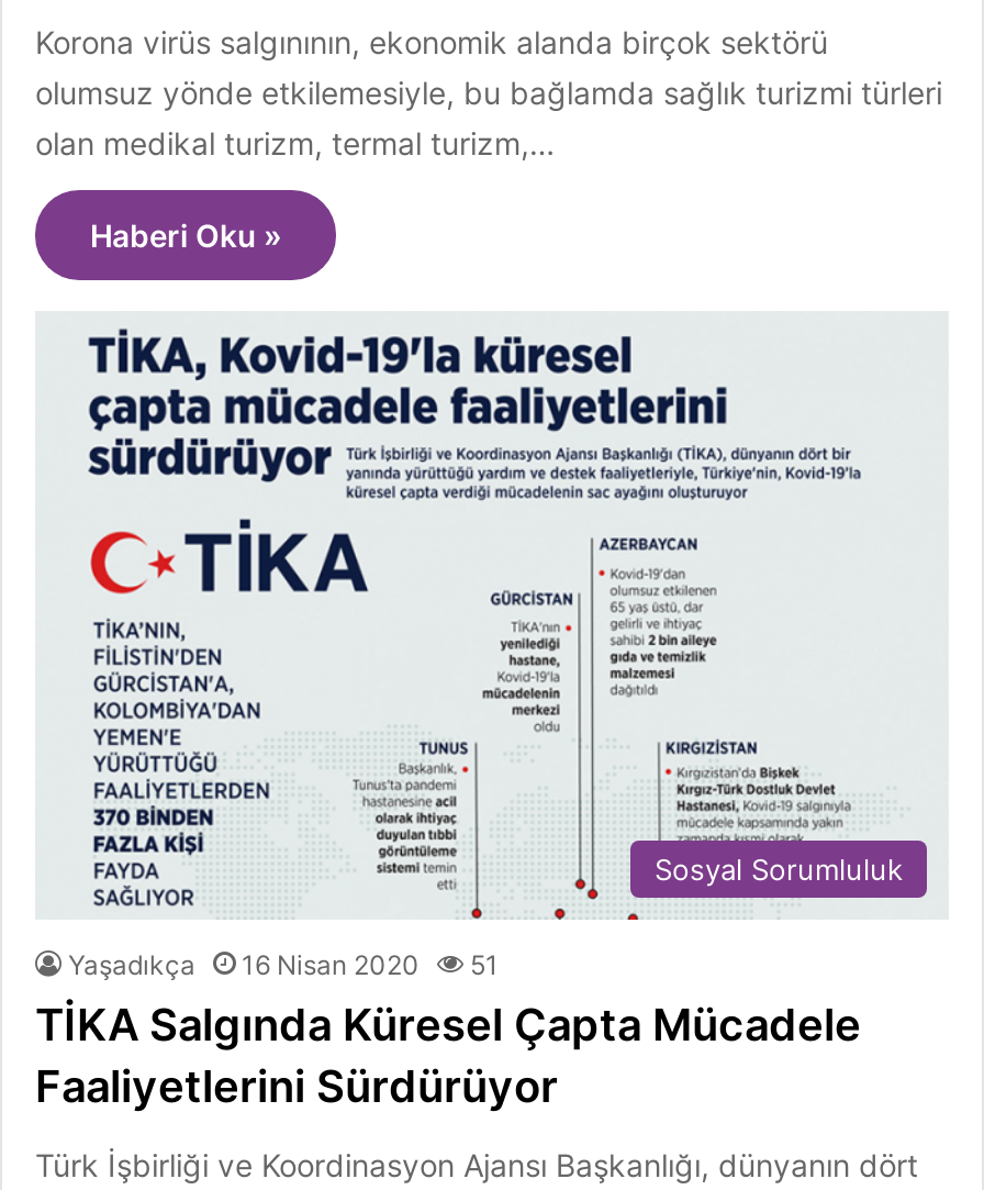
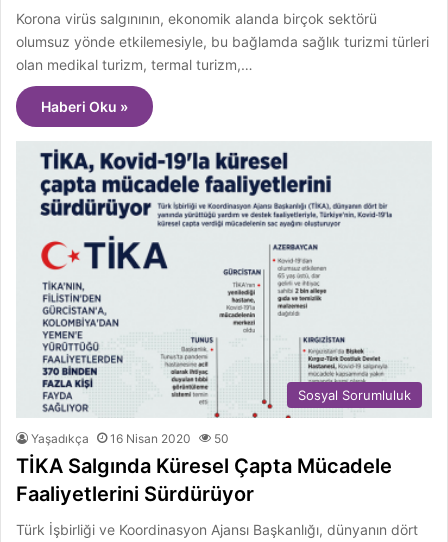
[68,947,499,980] Yaşadıkça 16 Nisan 2020 51 -> [31,431,229,446] Yaşadıkça 16 Nisan 2020 50

